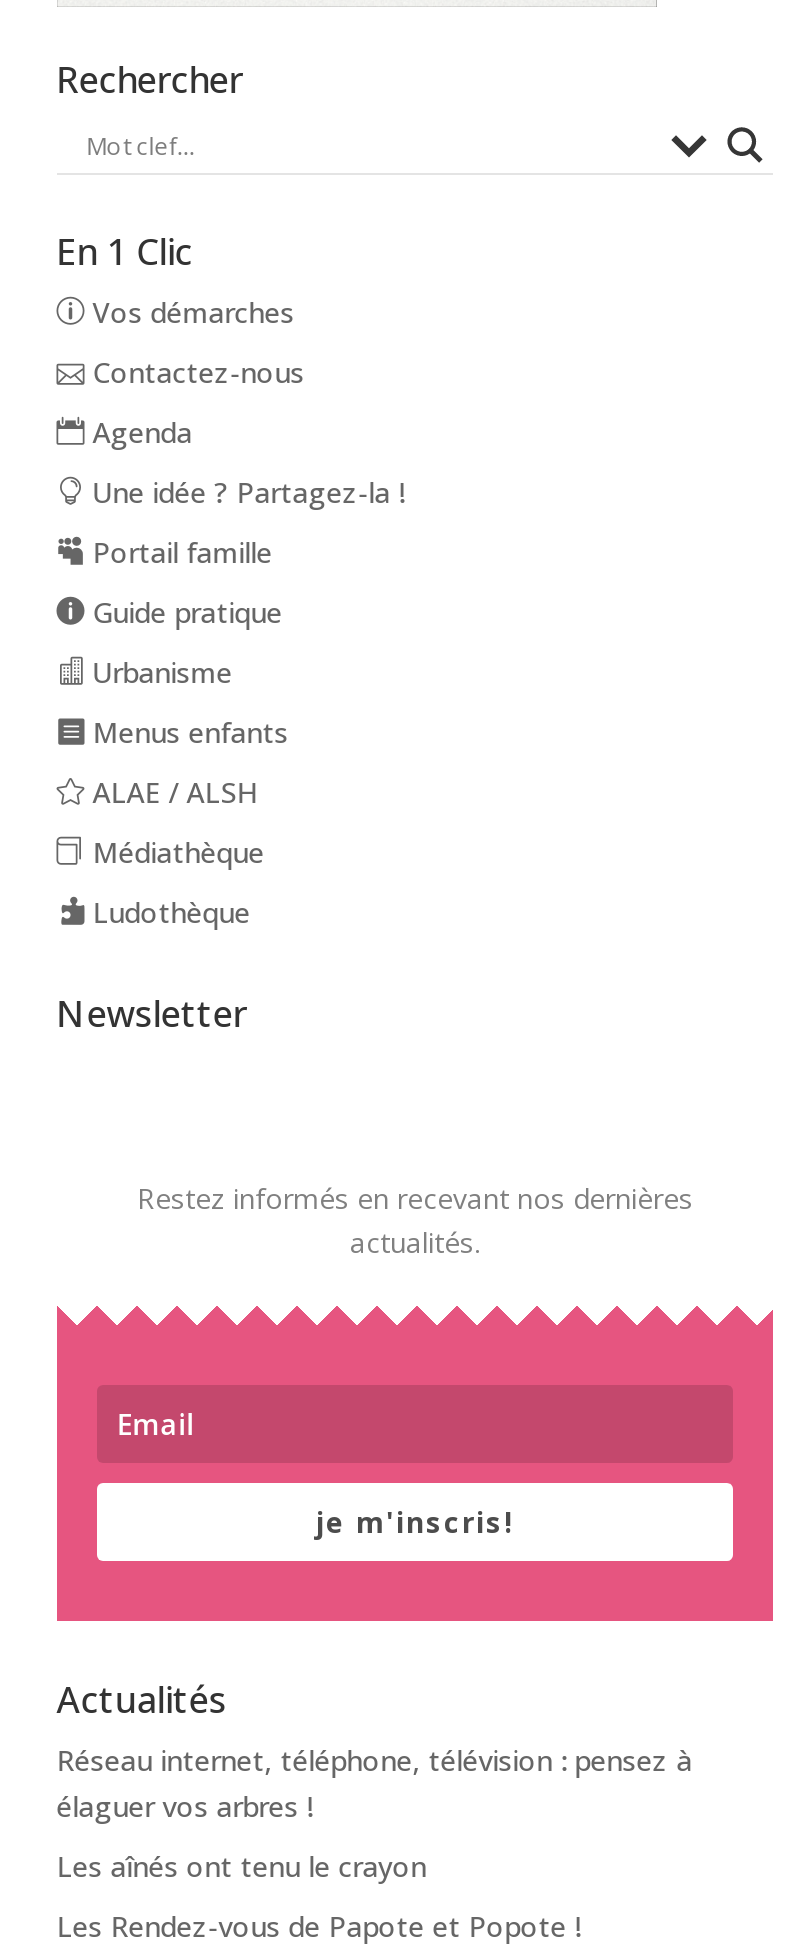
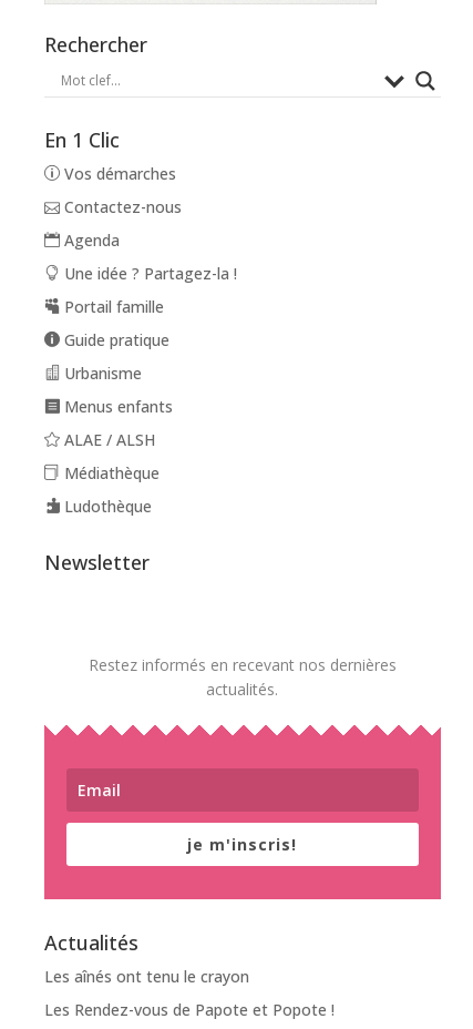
[57,1741,693,1825] Réseau internet, téléphone, télévision : pensez à | élaguer vos arbres ! -> none

